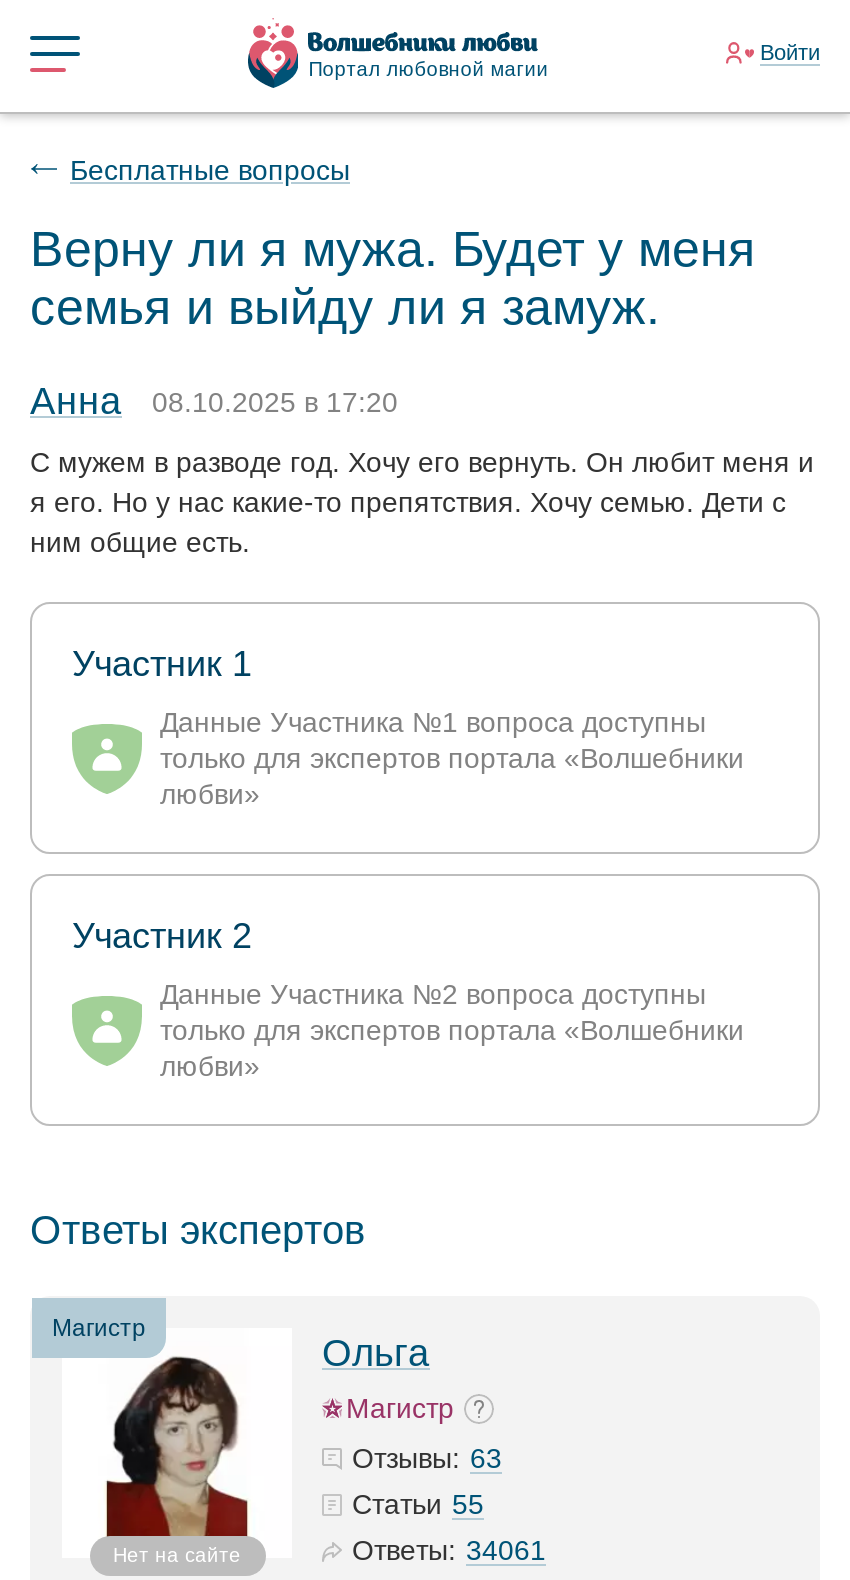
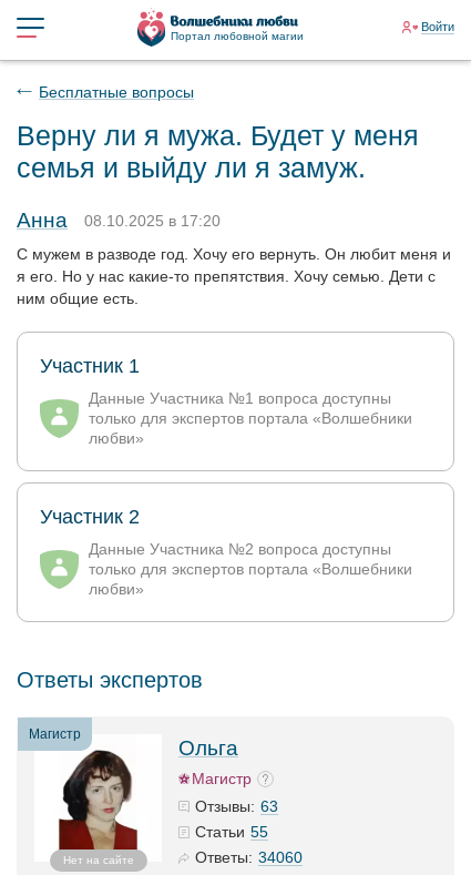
[352,1533,546,1566] Ответы: 34061 -> [195,848,303,866] Ответы: 34060

